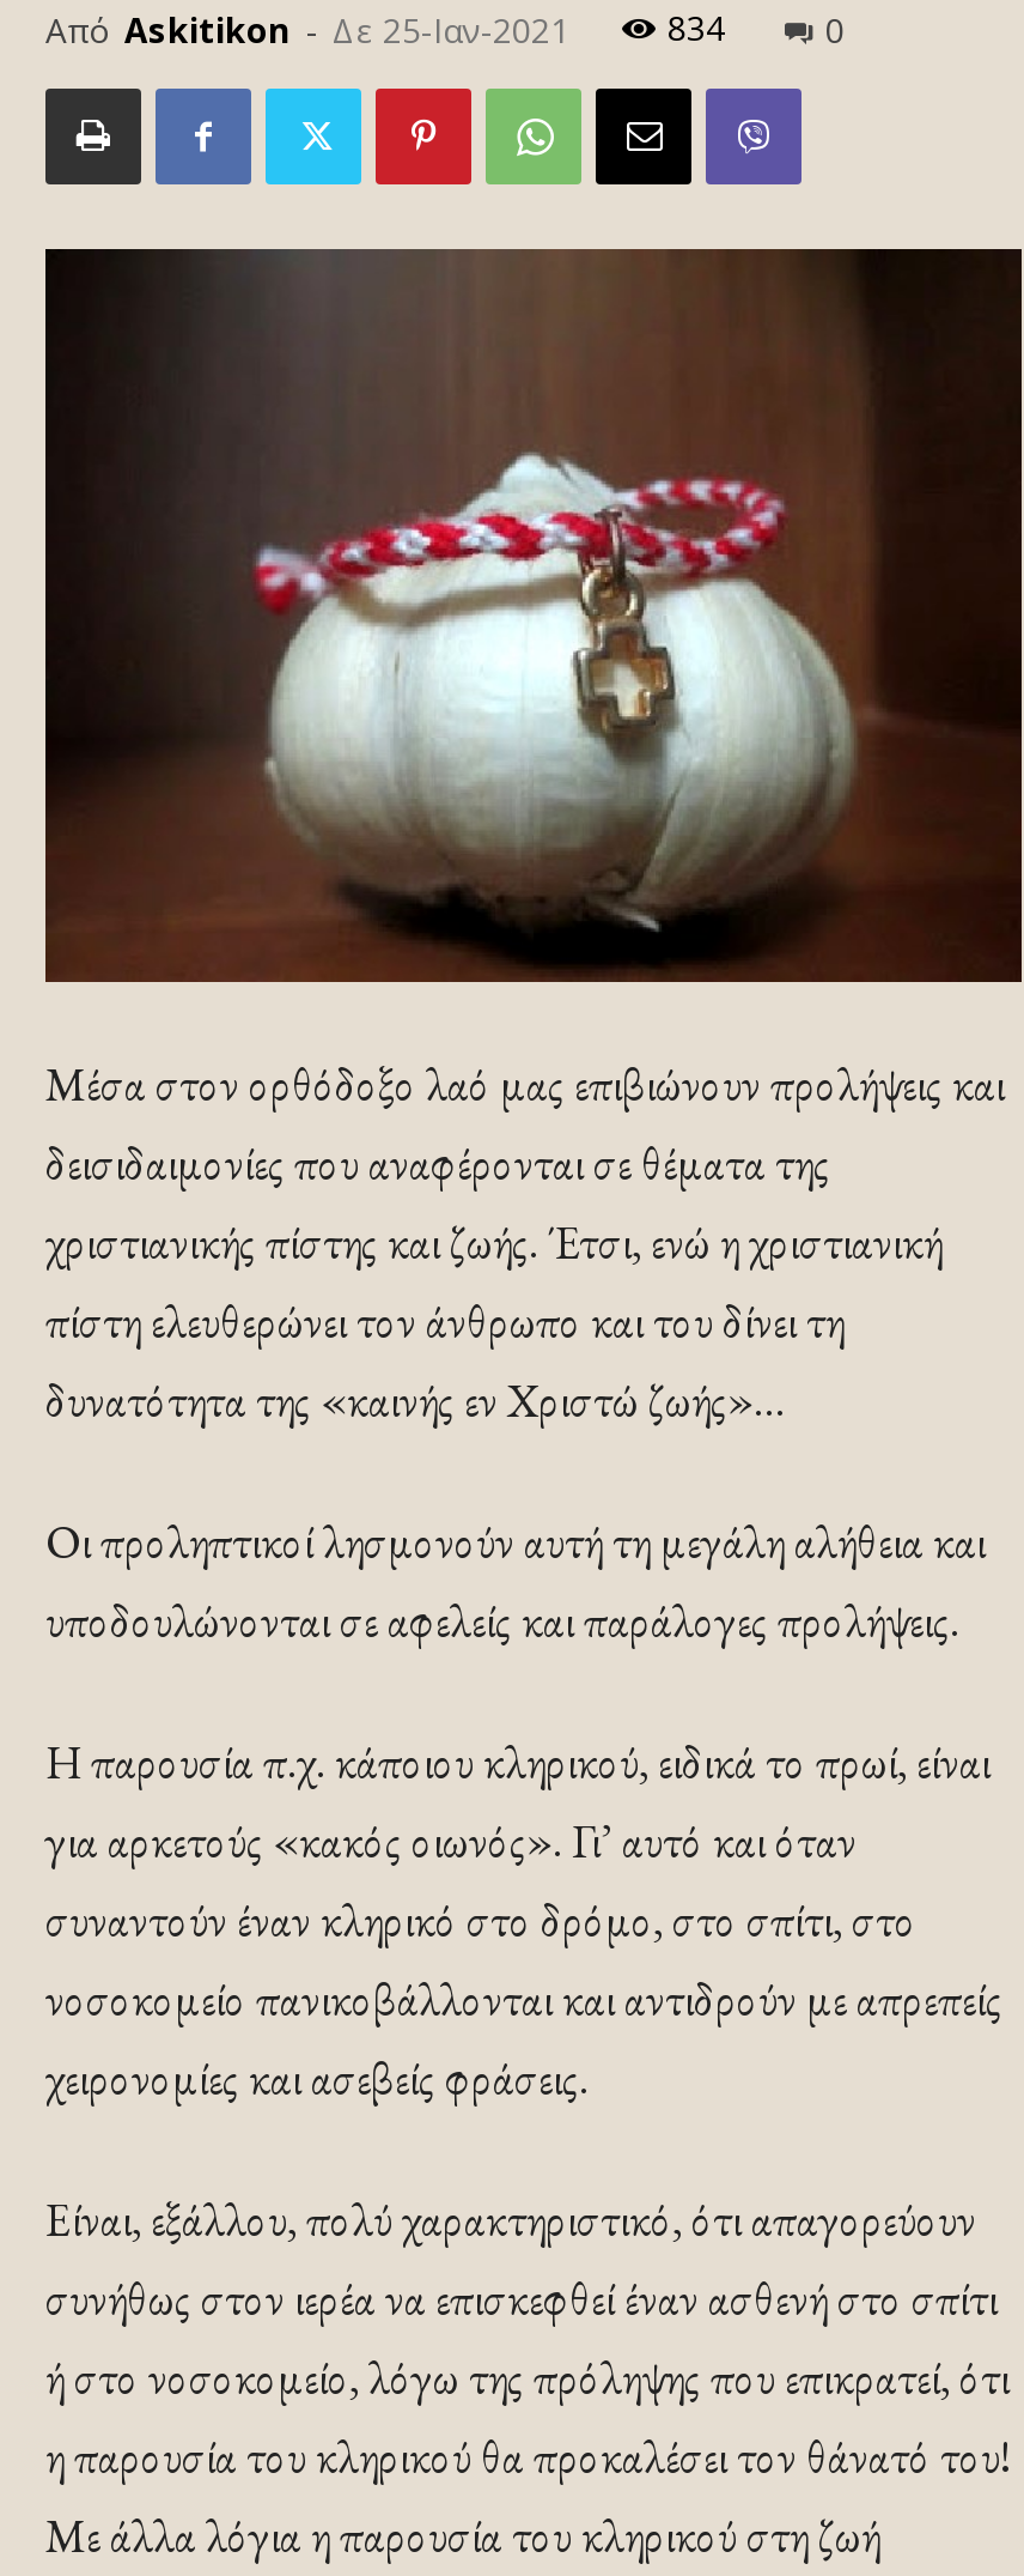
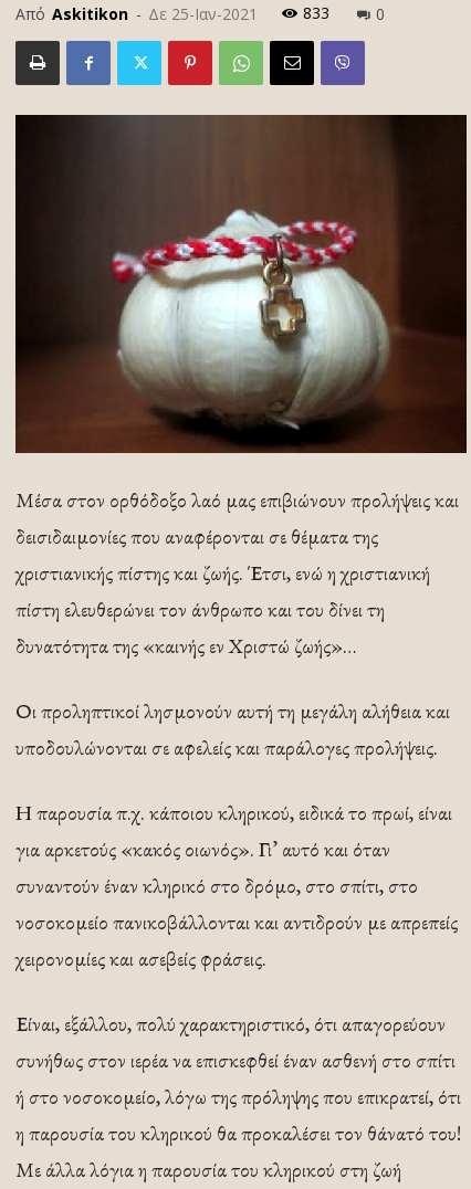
[668,5,725,50] 834 -> [303,2,329,23] 833

